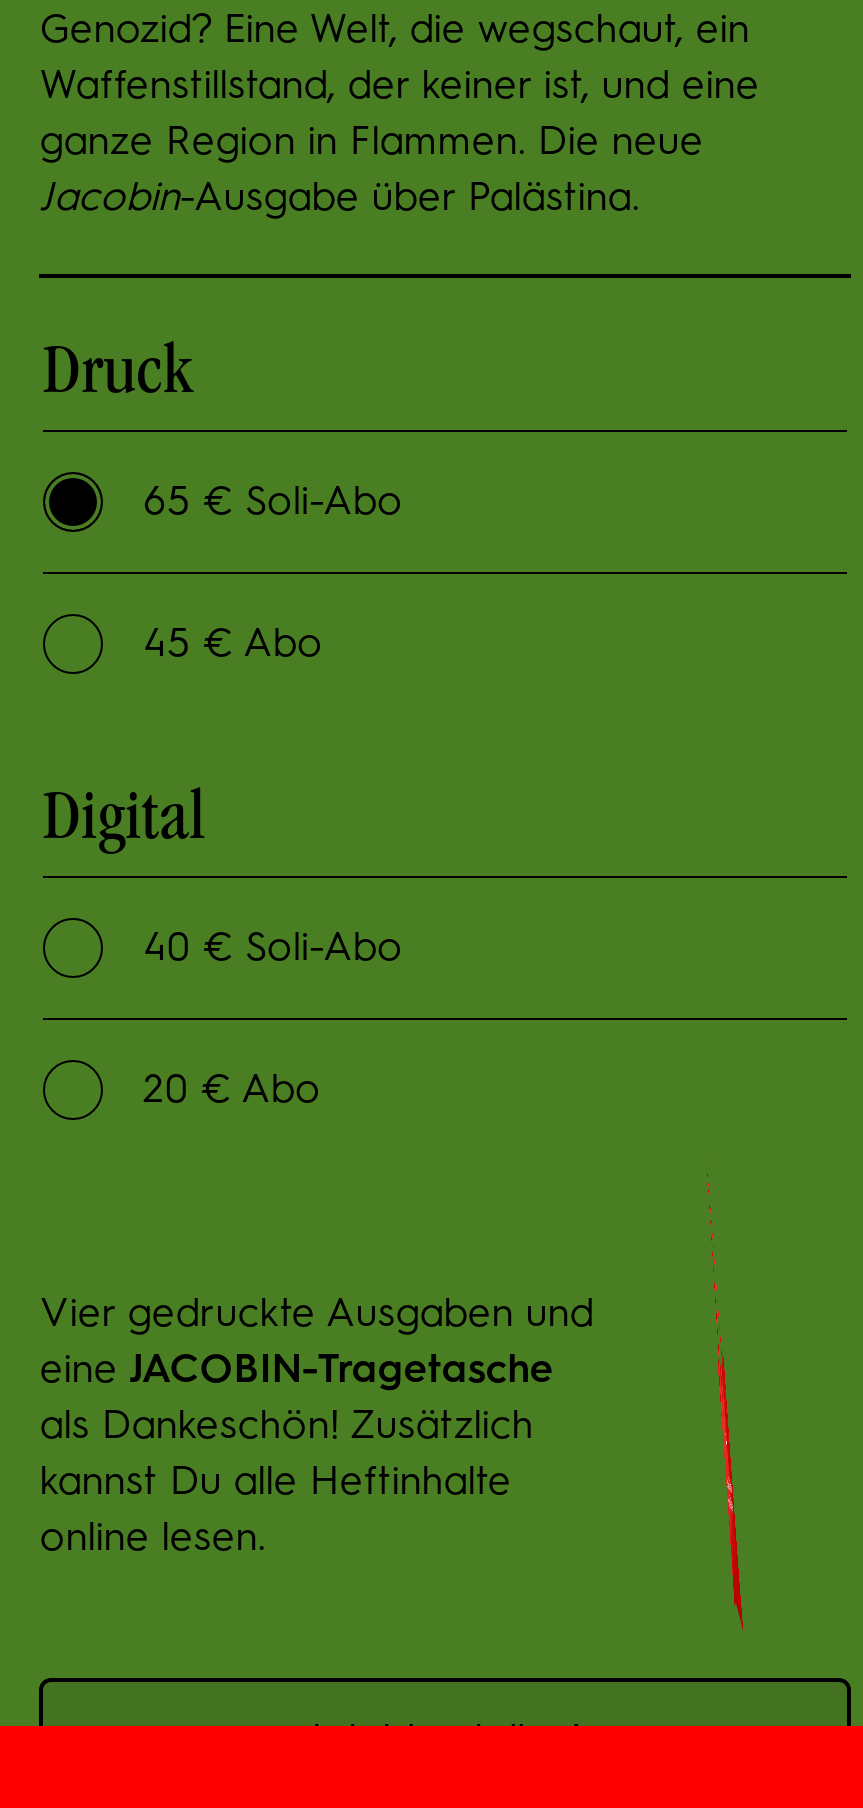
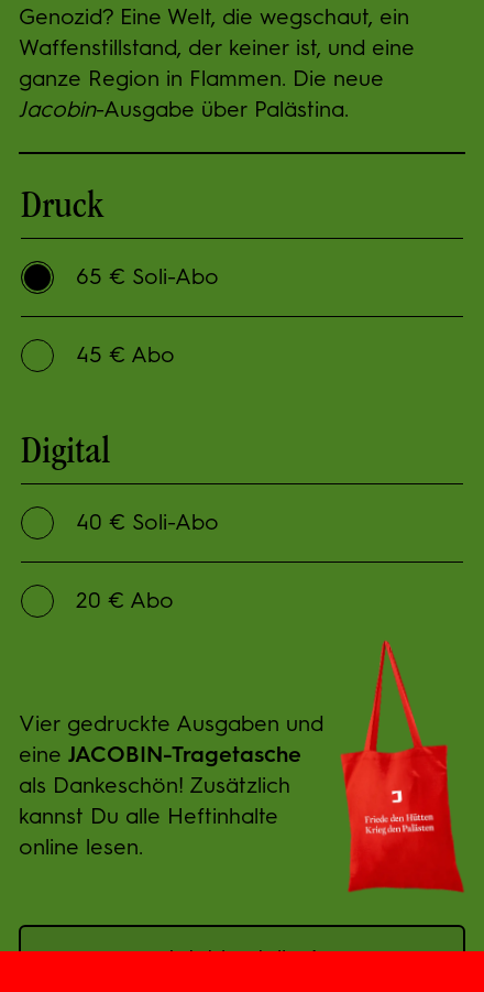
none -> [340,640,464,893] [image]

